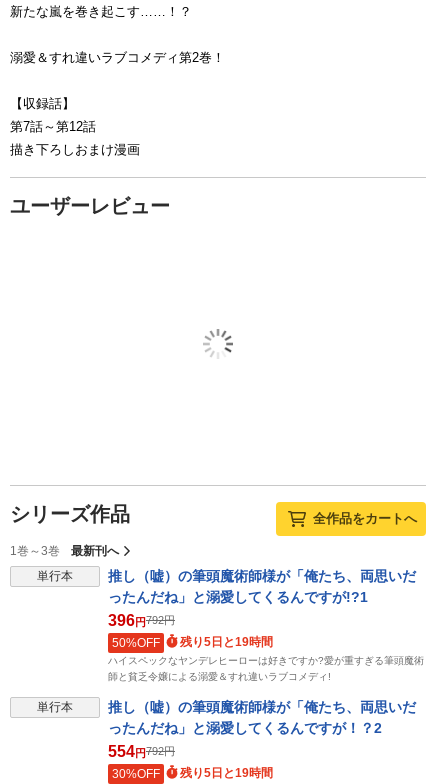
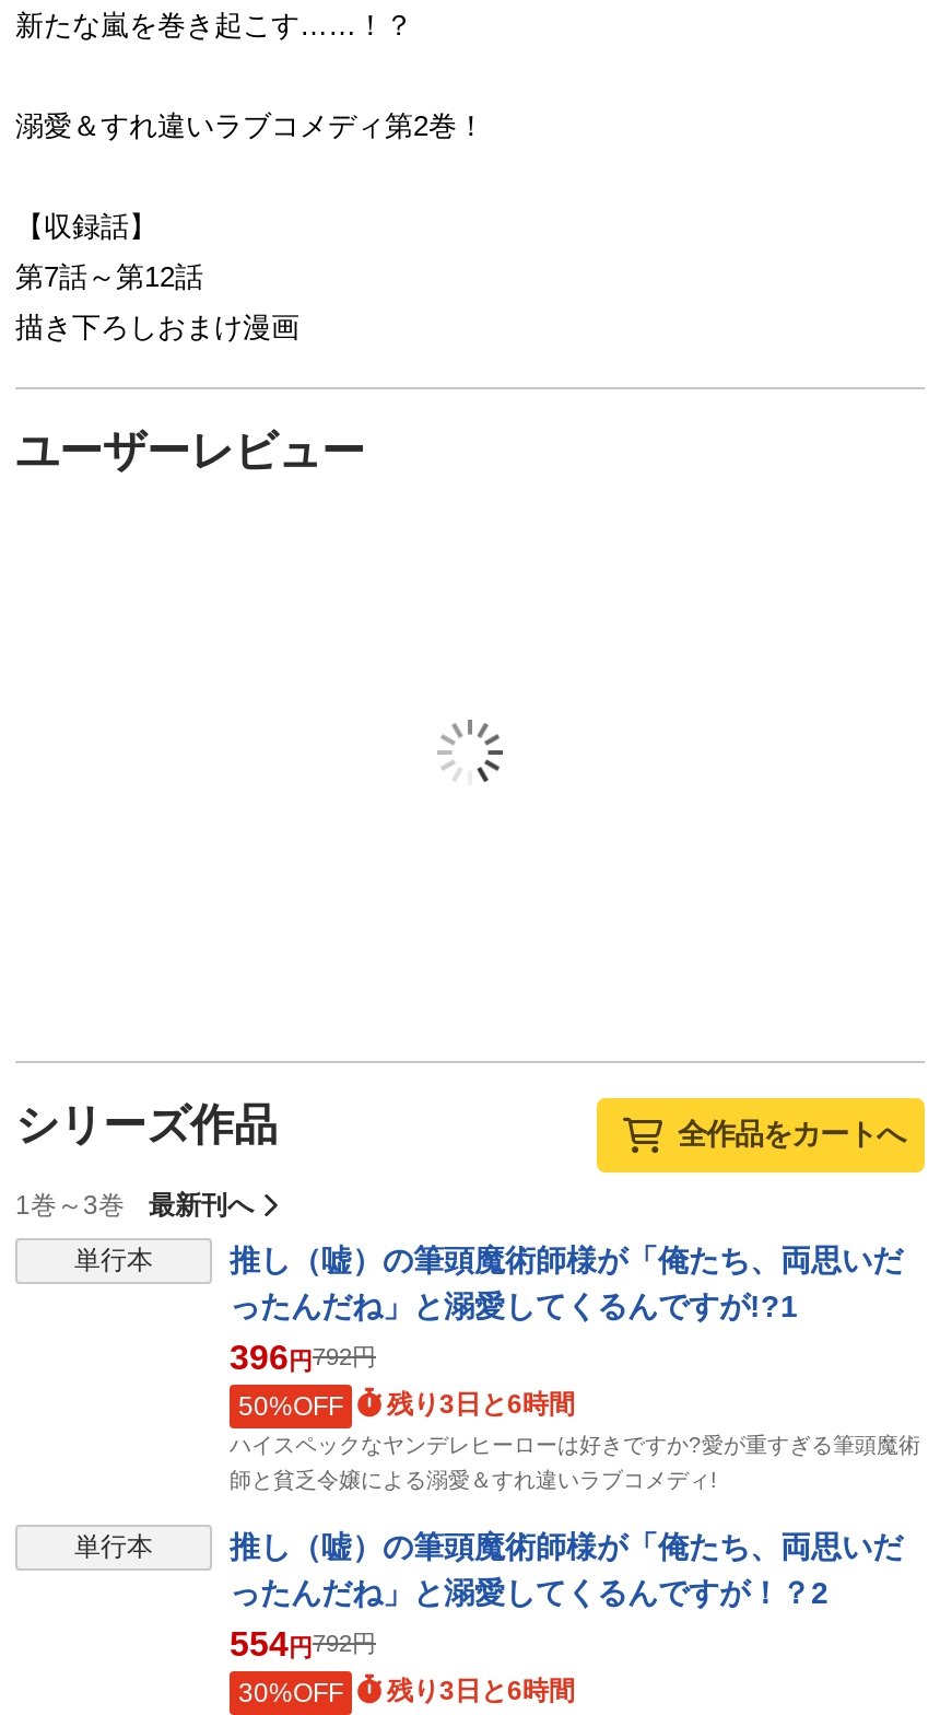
[180,635,273,649] 残り5日と19時間 -> [387,1389,575,1420] 残り3日と6時間
[180,766,273,780] 残り5日と19時間 -> [387,1676,575,1706] 残り3日と6時間

